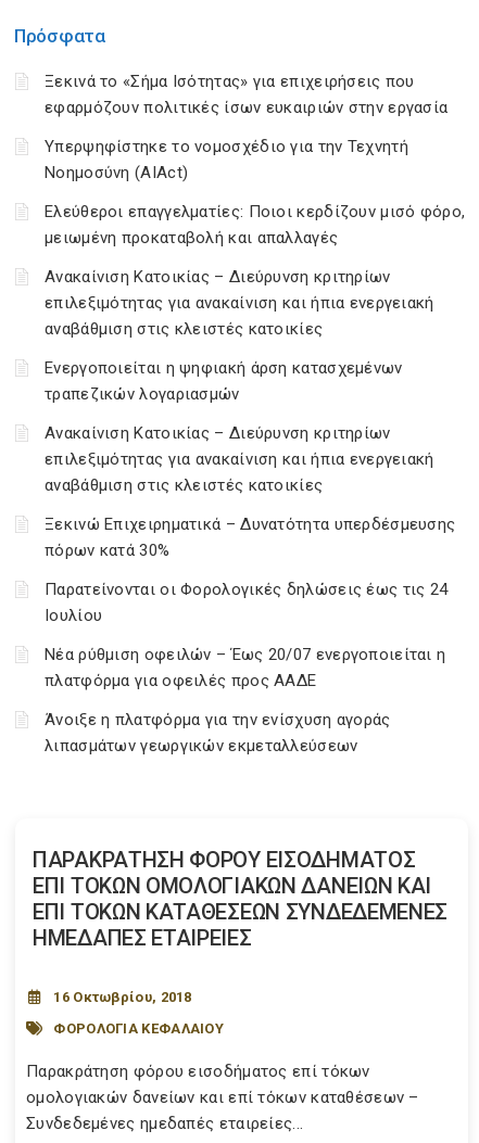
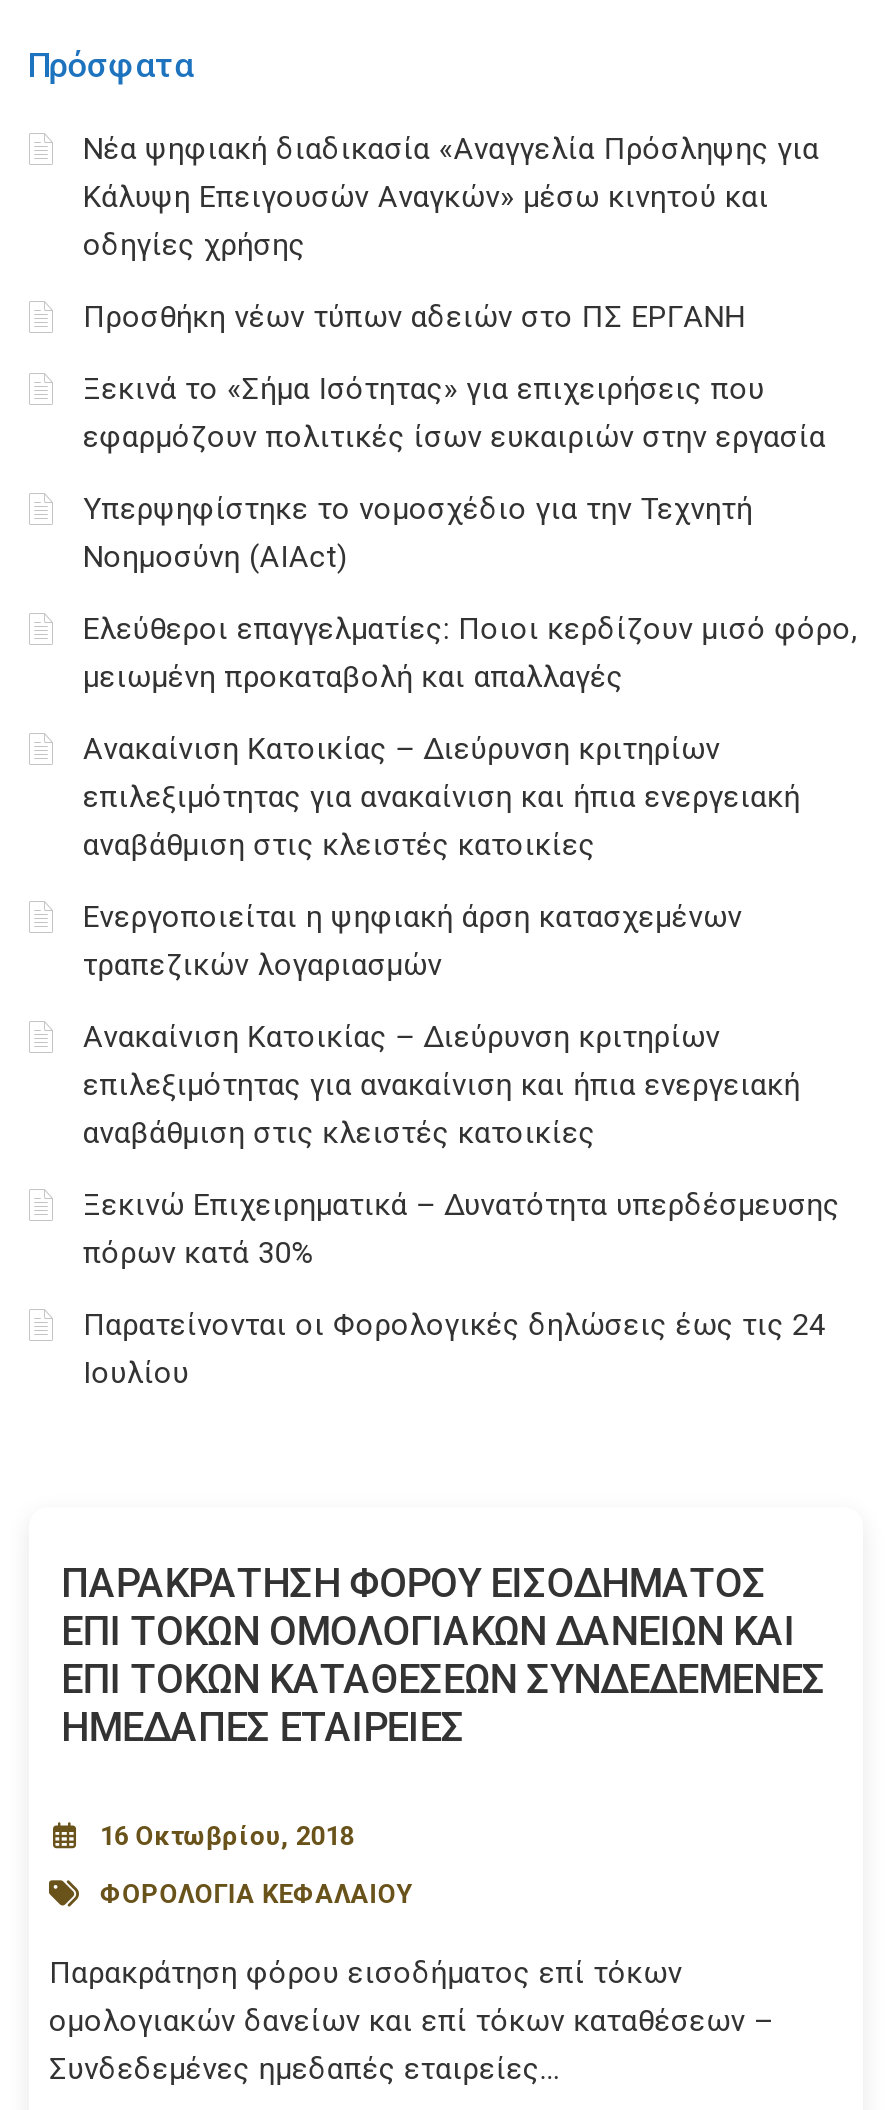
none -> [83,131,819,335] Νέα ψηφιακή διαδικασία «Αναγγελία Πρόσληψης για | Κάλυψη Επειγουσών Αναγκών» μέσω κινητού και | οδηγίες χρήσης | Προσθήκη νέων τύπων αδειών στο ΠΣ ΕΡΓΑΝΗ
moved [45,72,465,625] -> [83,371,858,1391]: Ξεκινά το «Σήμα Ισότητας» για επιχειρήσεις που | εφαρμόζουν πολιτικές ίσων ευκαιριών στην εργασία | Υπερψηφίστηκε το νομοσχέδιο για την Τεχνητή | ... | Παρατείνονται οι Φορολογικές δηλώσεις έως τις 24 | Ιουλίου
[45,645,446,755] Νέα ρύθμιση οφειλών – Έως 20/07 ενεργοποιείται η | πλατφόρμα για οφειλές προς ΑΑΔΕ | Άνοιξε η πλατφόρμα για την ενίσχυση αγοράς | λιπασμάτων γεωργικών εκμεταλλεύσεων -> none

